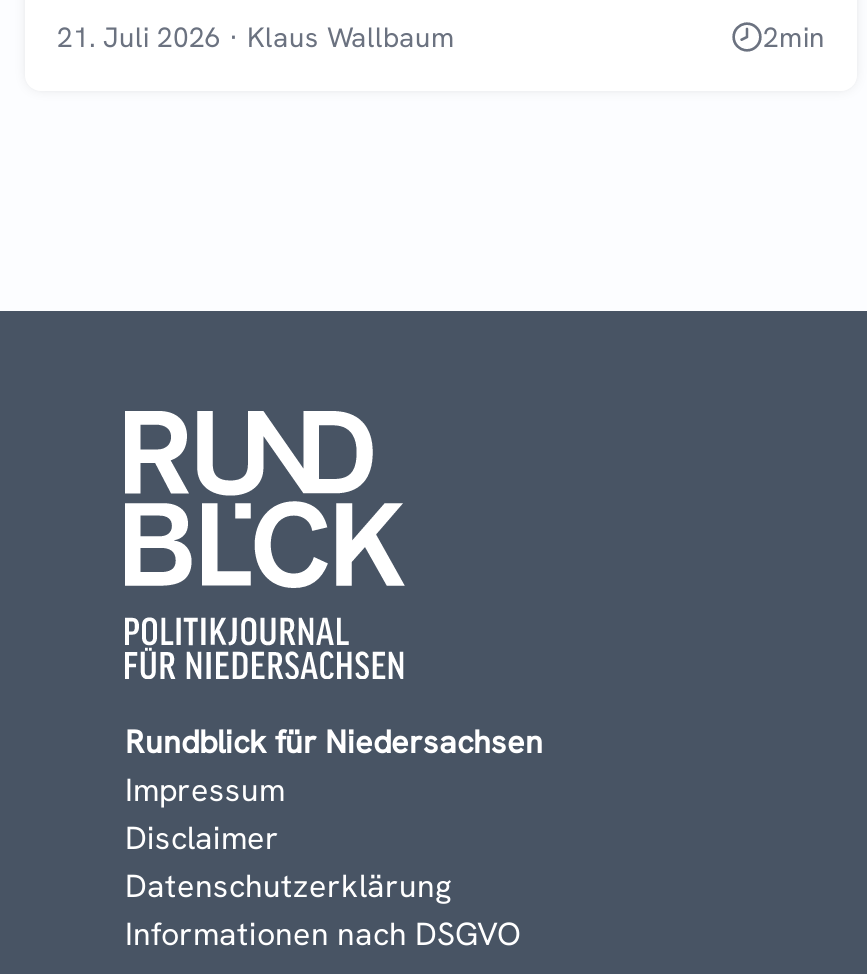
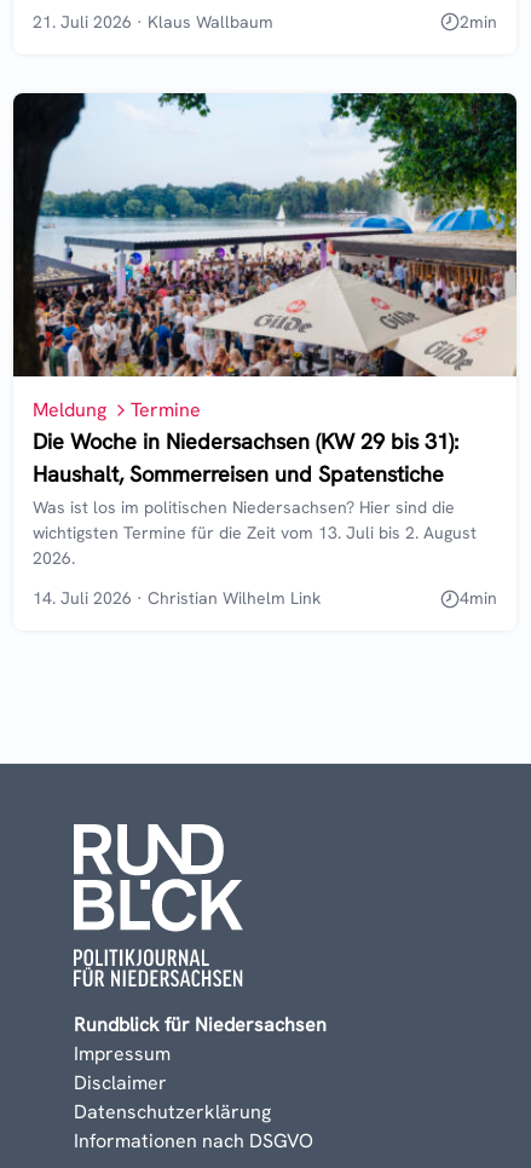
none -> [12,92,518,609] [image] | Meldung | Termine | Die Woche in Niedersachsen (KW 29 bis 31): | Haushalt, Sommerreisen und Spatenstiche | Was ist los im politischen Niedersachsen? Hier sind die | wichtigsten Termine für die Zeit vom 13. Juli bis 2. August | 2026. | 14. Juli 2026 · Christian Wilhelm Link | 4min

